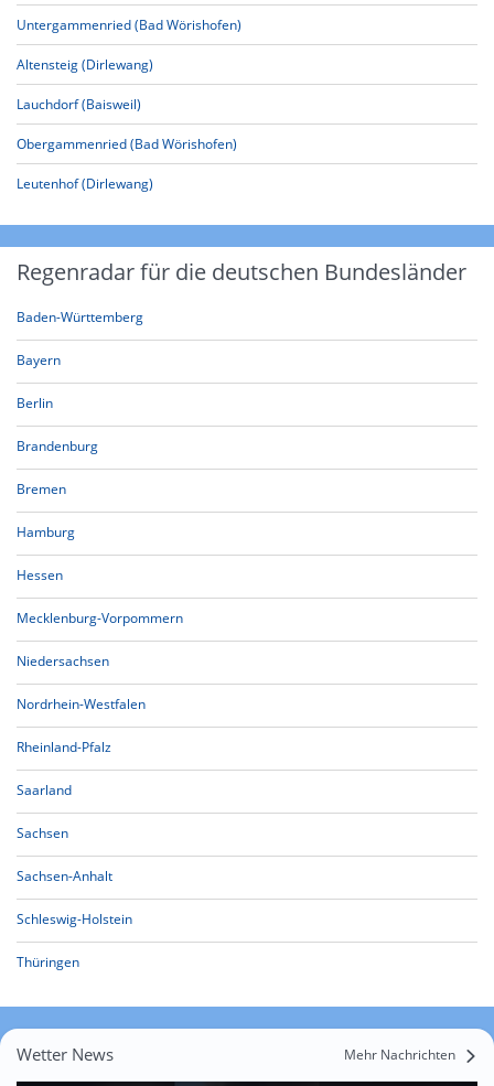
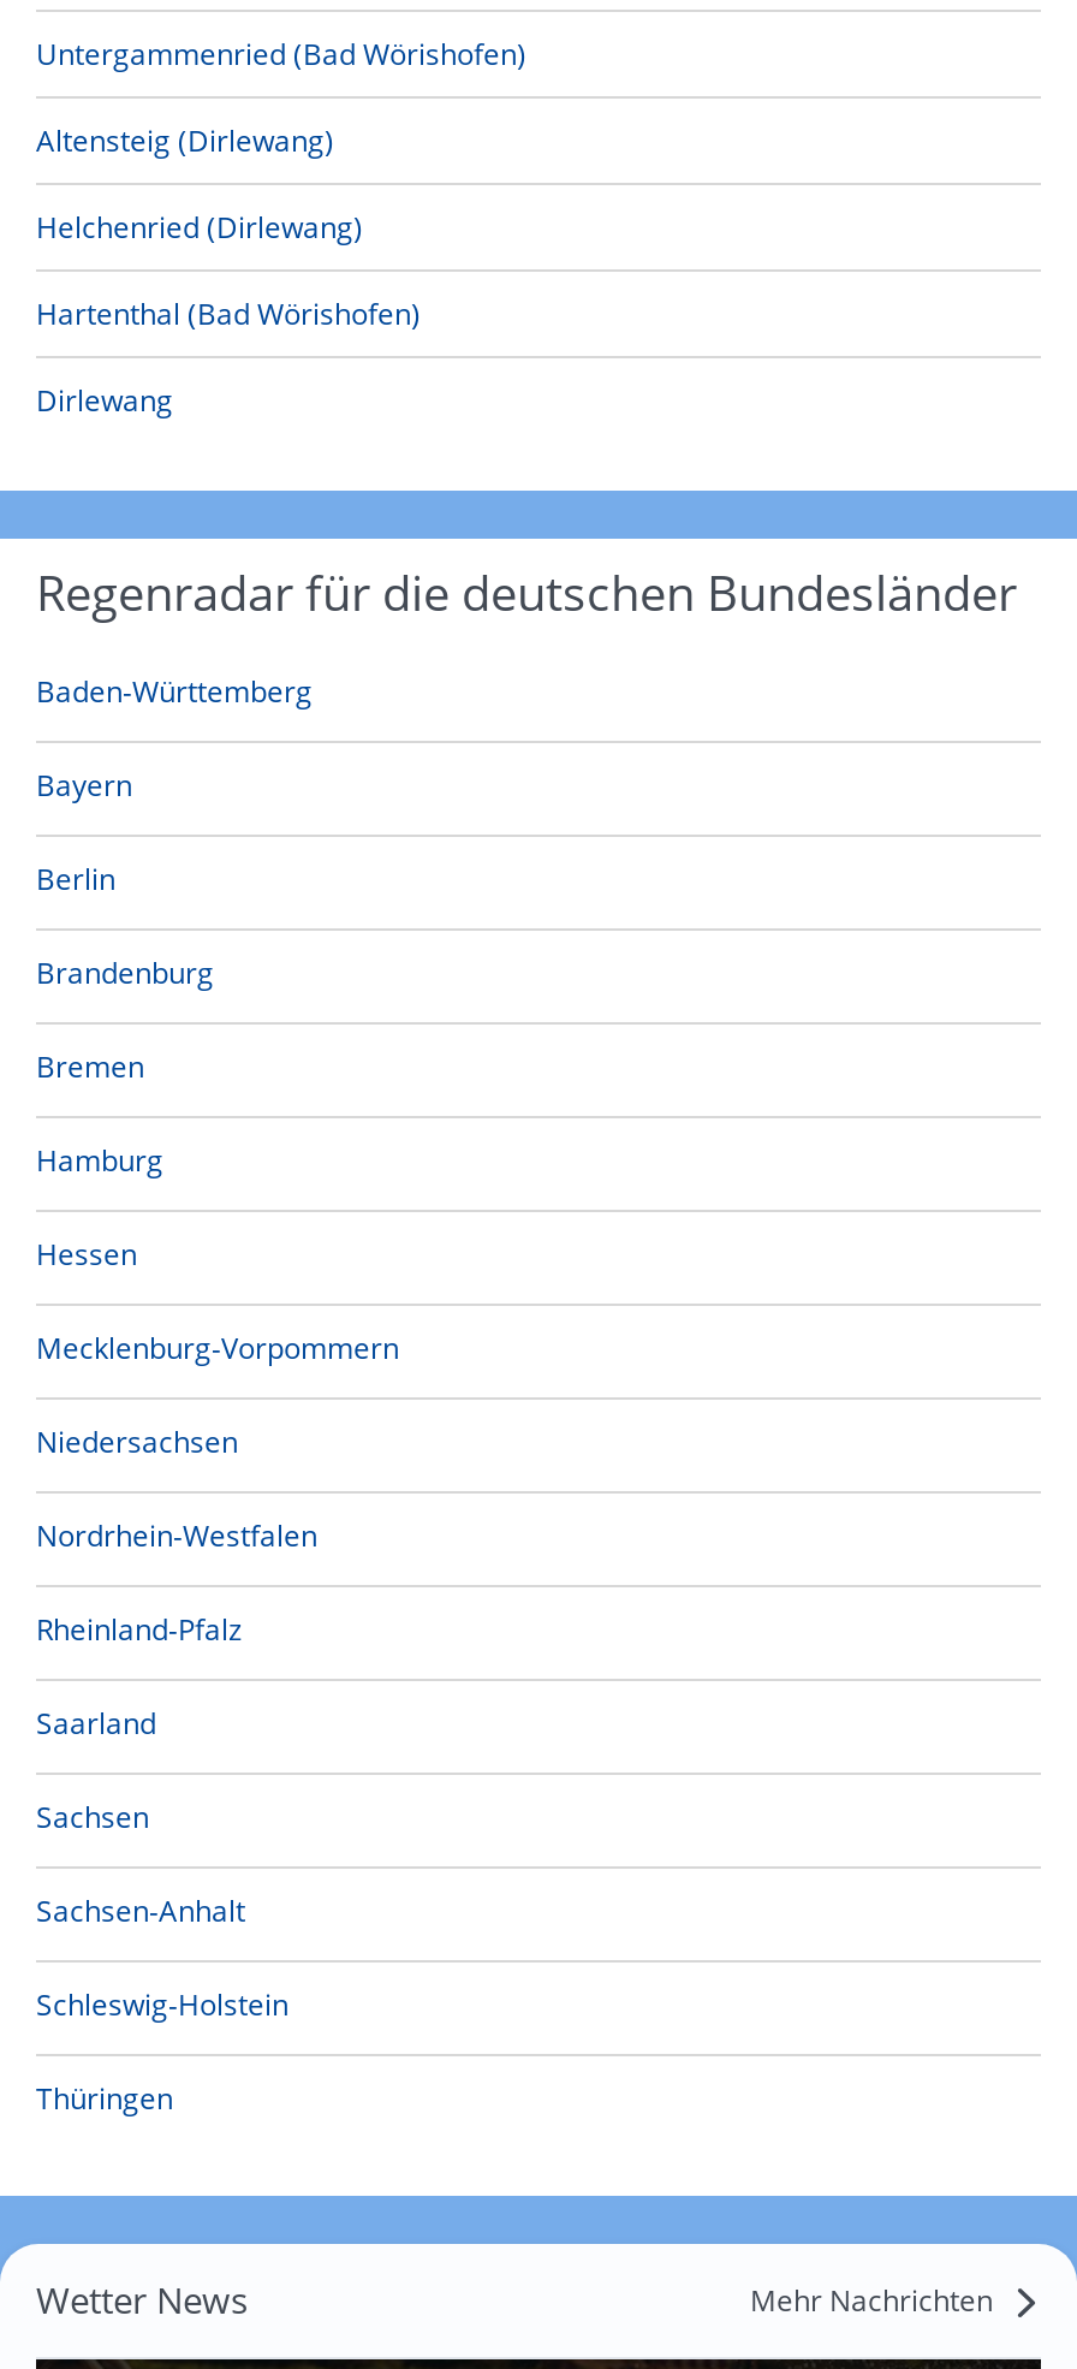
[17,95,141,114] Lauchdorf (Baisweil) -> [36,207,363,248] Helchenried (Dirlewang)
[17,135,237,153] Obergammenried (Bad Wörishofen) -> [36,293,421,334] Hartenthal (Bad Wörishofen)
[17,174,153,193] Leutenhof (Dirlewang) -> [36,380,173,421] Dirlewang

